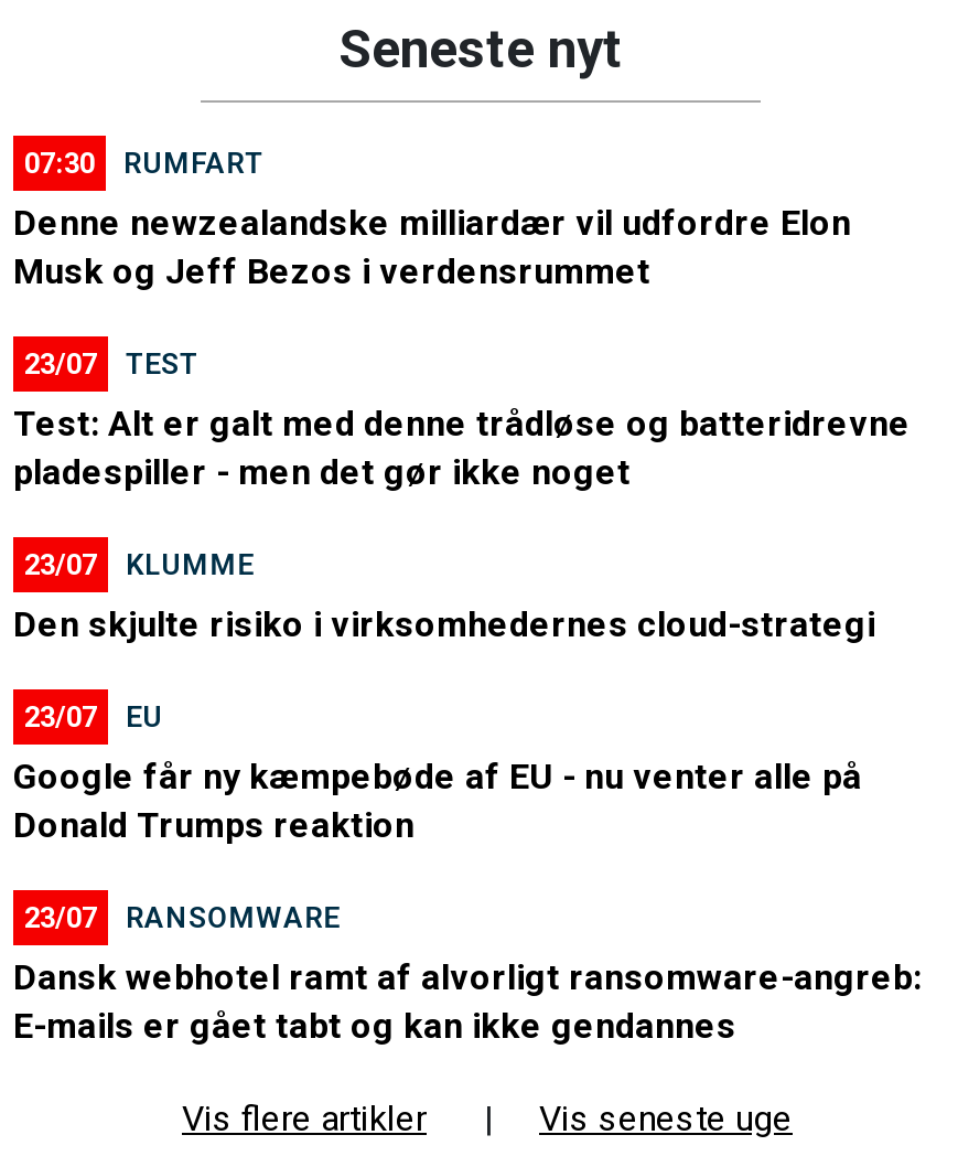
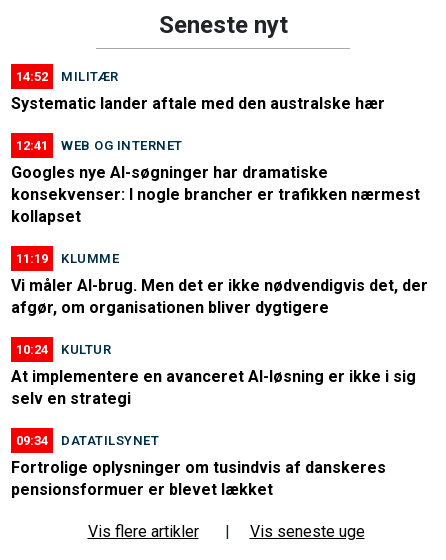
[24,148,264,181] 07:30 | RUMFART -> [16,69,119,84] 14:52 | MILITÆR
[13,203,851,294] Denne newzealandske milliardær vil udfordre Elon | Musk og Jeff Bezos i verdensrummet -> [11,94,385,113] Systematic lander aftale med den australske hær
[24,349,199,382] 23/07 | TEST -> [16,138,183,153] 12:41 | WEB OG INTERNET
[13,404,911,494] Test: Alt er galt med denne trådløse og batteridrevne | pladespiller - men det gør ikke noget -> [11,163,420,226] Googles nye AI-søgninger har dramatiske | konsekvenser: I nogle brancher er trafikken nærmest | kollapset
[24,550,254,583] 23/07 KLUMME -> [16,251,119,266] 11:19 KLUMME
[13,605,875,647] Den skjulte risiko i virksomhedernes cloud-strategi -> [11,276,428,317] Vi måler AI-brug. Men det er ikke nødvendigvis det, der | afgør, om organisationen bliver dygtigere
[24,702,163,735] 23/07 | EU -> [16,342,111,357] 10:24 | KULTUR
[13,757,862,847] Google får ny kæmpebøde af EU - nu venter alle på | Donald Trumps reaktion -> [11,367,416,408] At implementere en avanceret AI-løsning er ikke i sig | selv en strategi
[24,902,340,936] 23/07 | RANSOMWARE -> [16,433,159,448] 09:34 | DATATILSYNET
[13,958,922,1048] Dansk webhotel ramt af alvorligt ransomware-angreb: | E-mails er gået tabt og kan ikke gendannes -> [11,458,386,499] Fortrolige oplysninger om tusindvis af danskeres | pensionsformuer er blevet lækket

